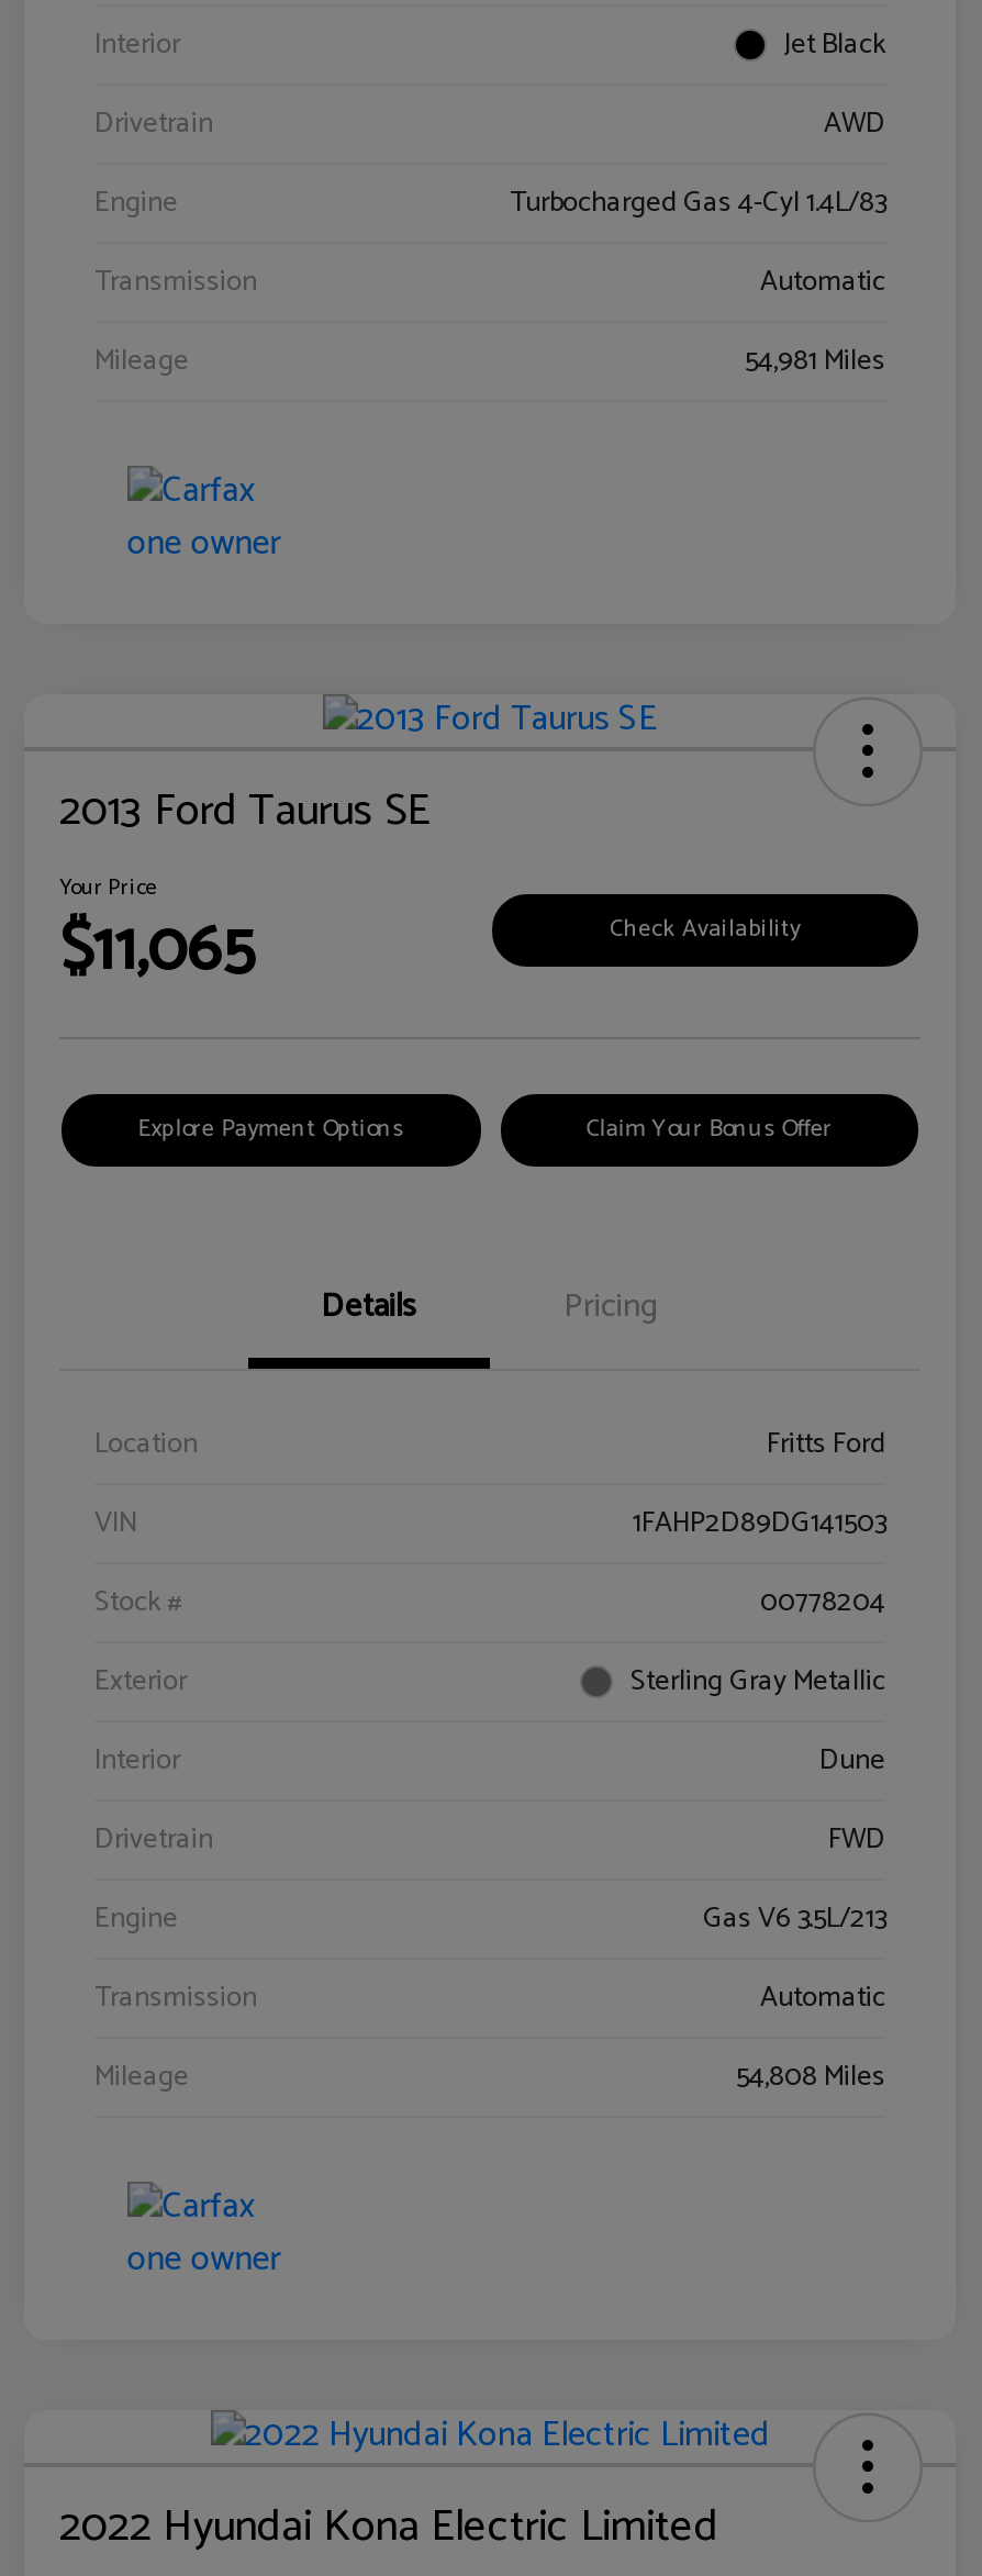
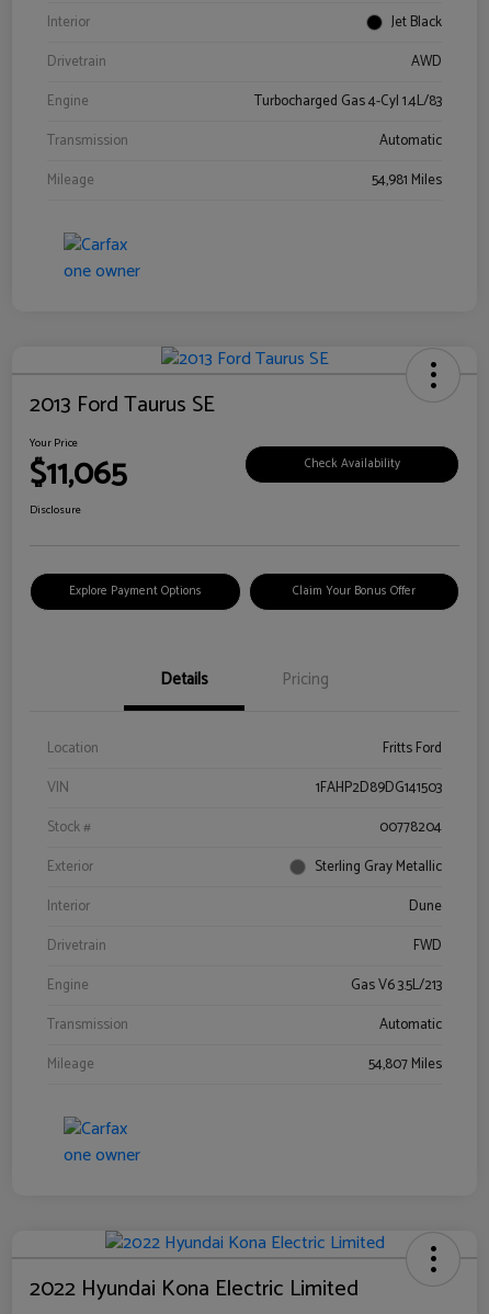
none -> [30,501,81,519] Disclosure
[736,2055,885,2101] 54,808 Miles -> [368,1053,442,1076] 54,807 Miles

